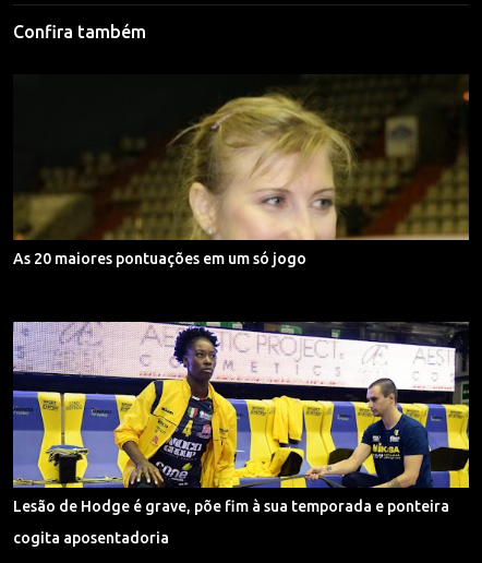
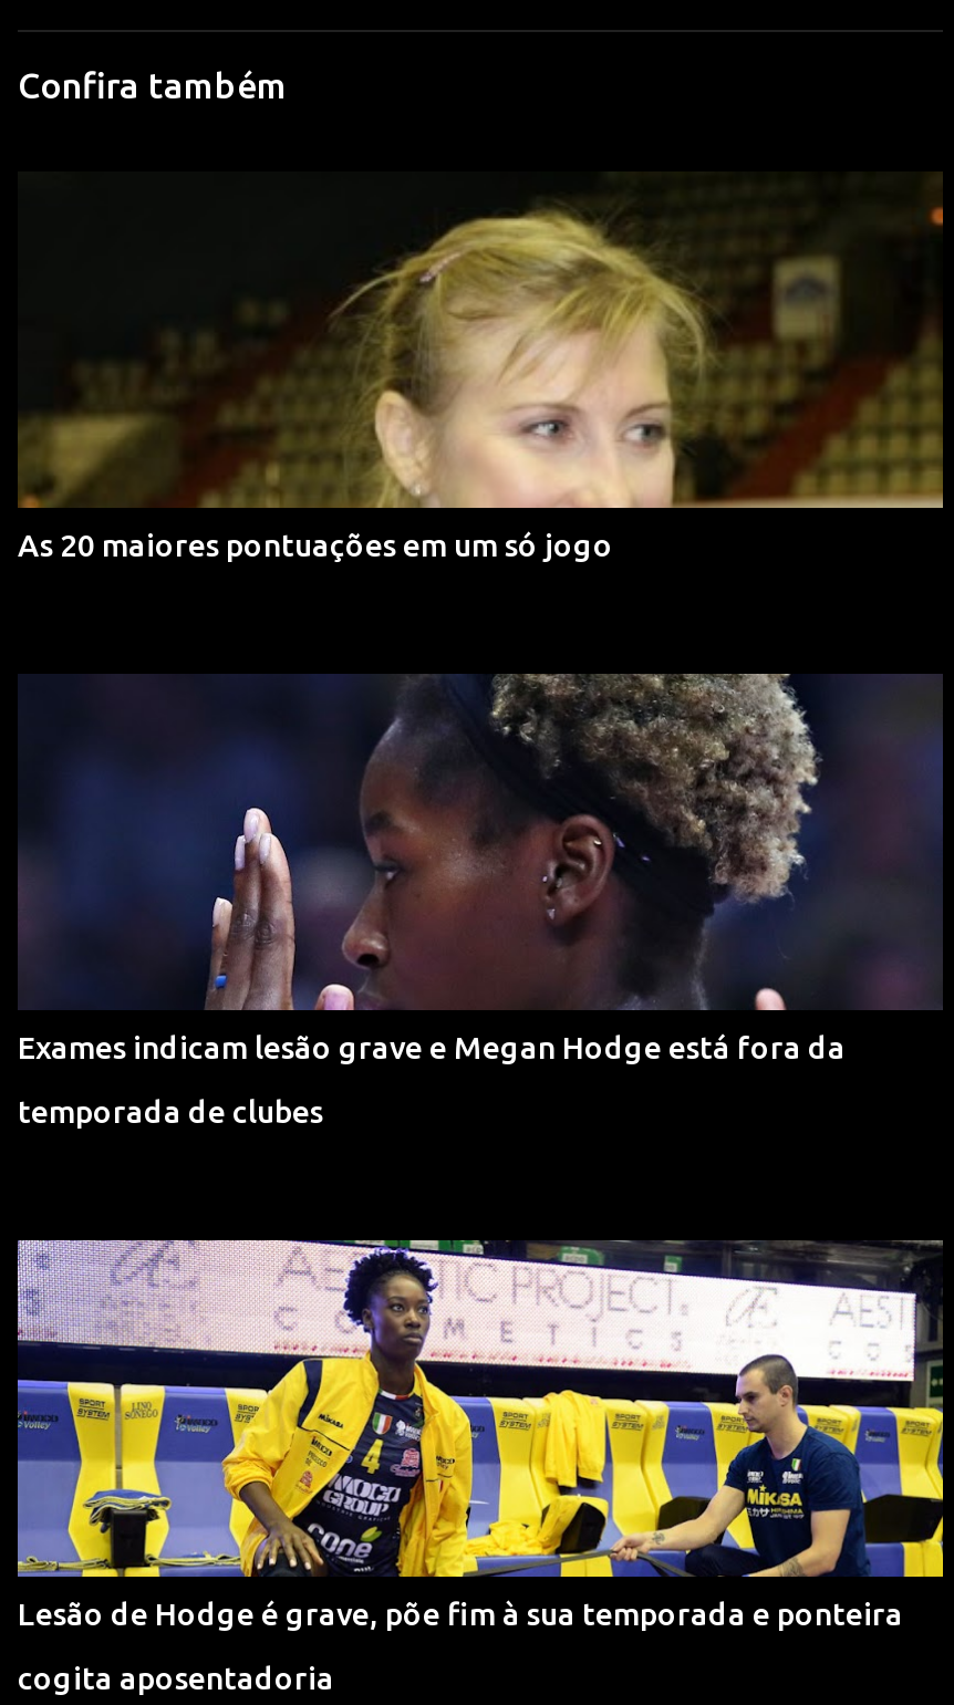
none -> [18,674,943,1130] [image] | Exames indicam lesão grave e Megan Hodge está fora da | temporada de clubes

